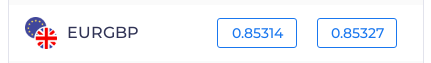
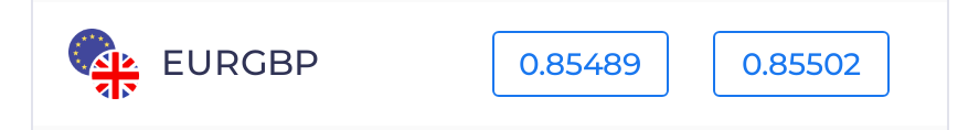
[231,24,282,42] 0.85314 -> [519,44,642,84] 0.85489
[330,24,383,42] 0.85327 -> [742,44,861,84] 0.85502

